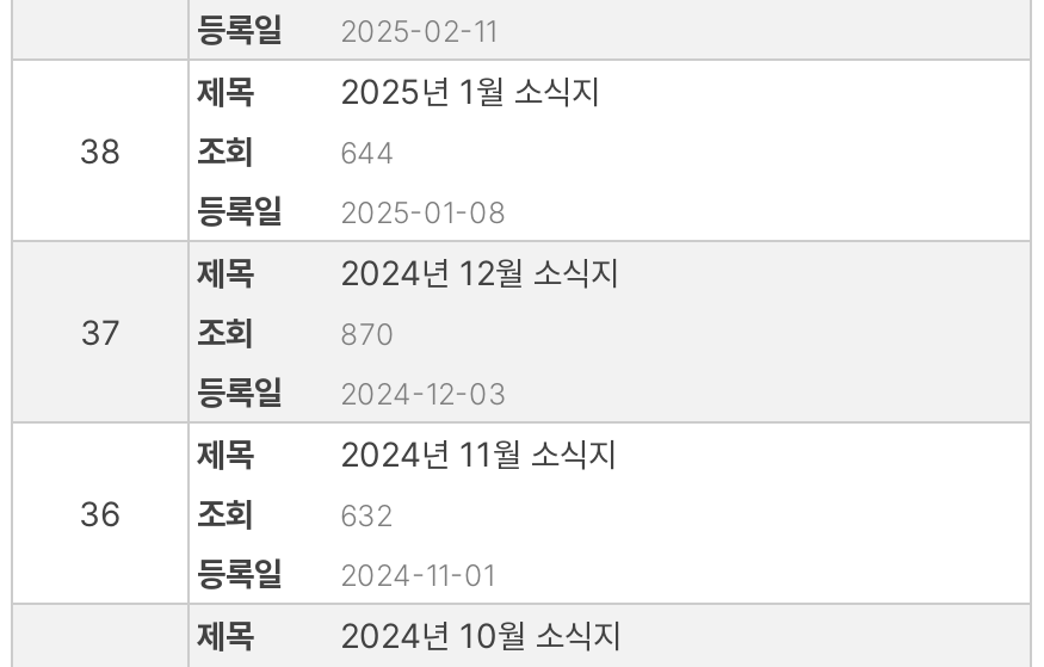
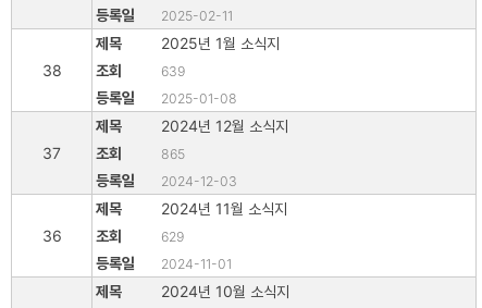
[340,135,395,171] 644 -> [161,63,185,80] 639
[340,317,395,352] 870 -> [161,146,185,162] 865
[340,498,393,534] 632 -> [161,229,184,245] 629

